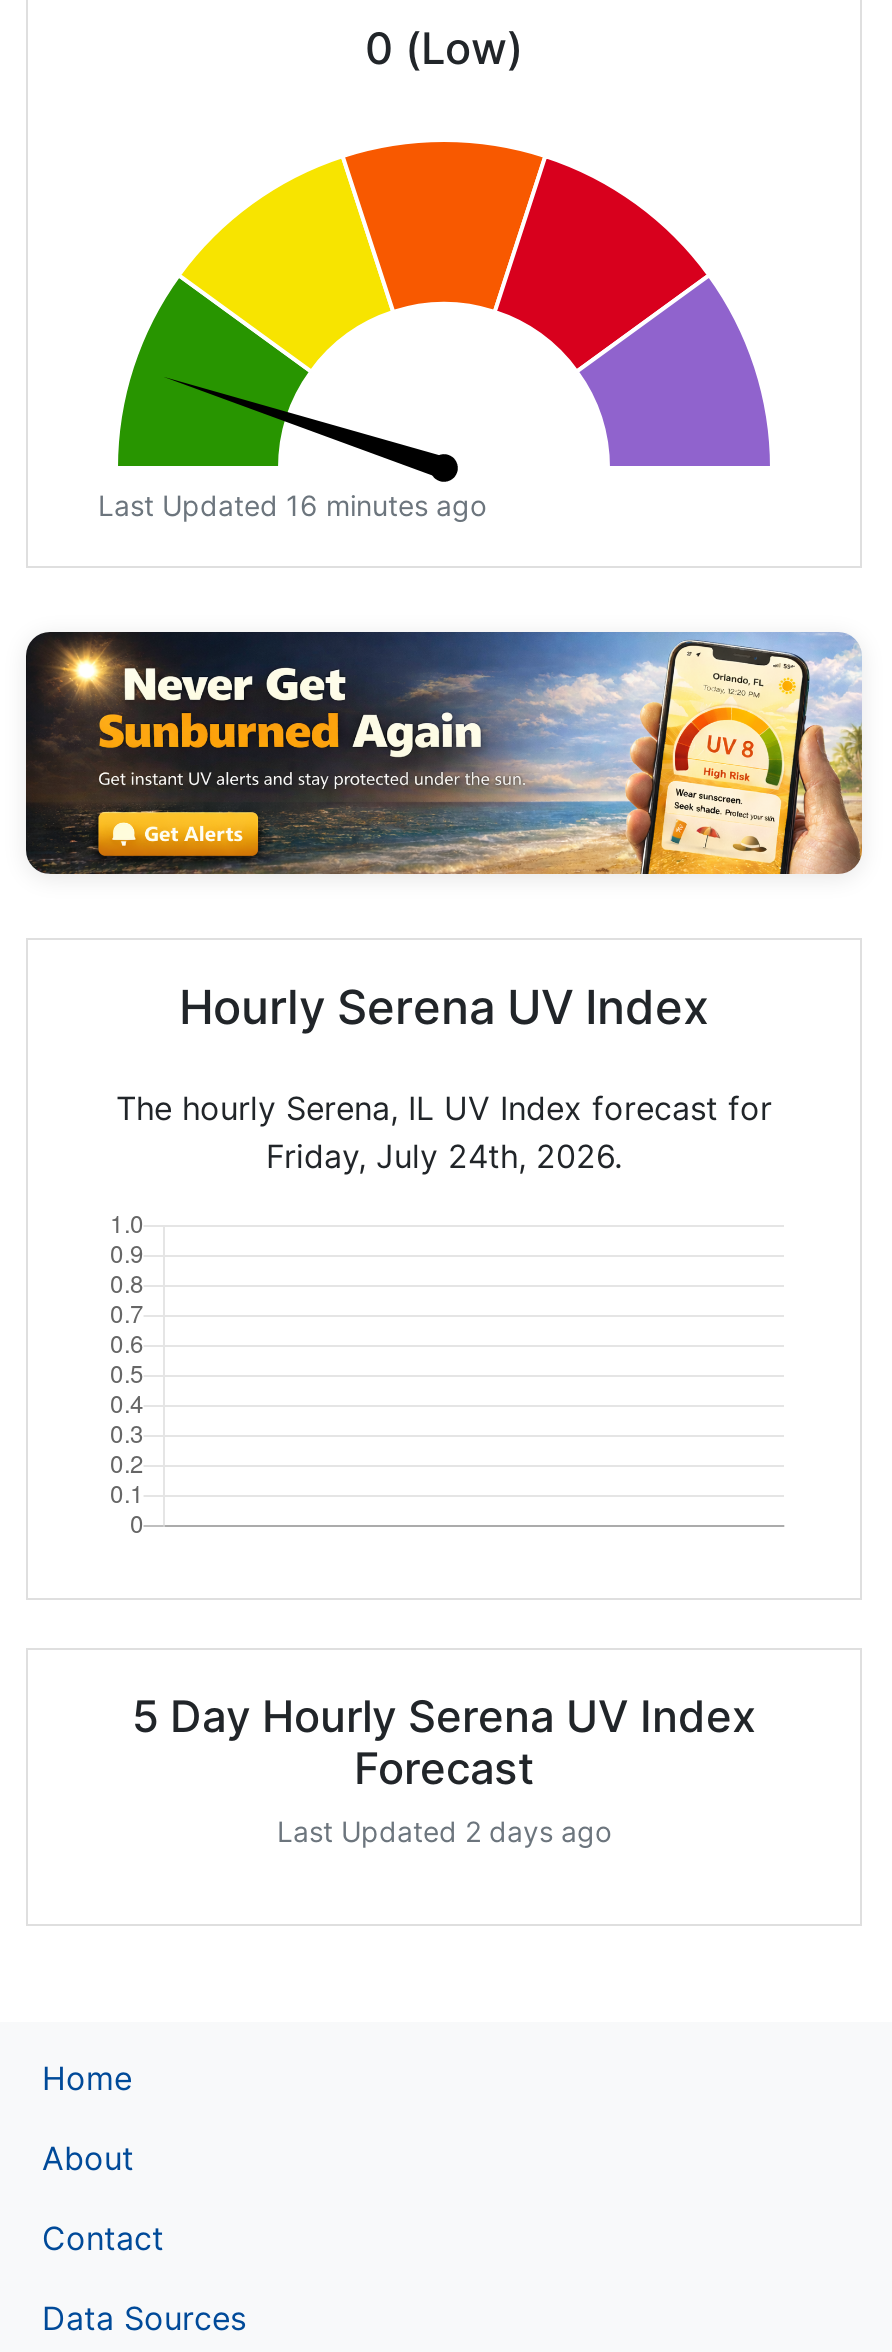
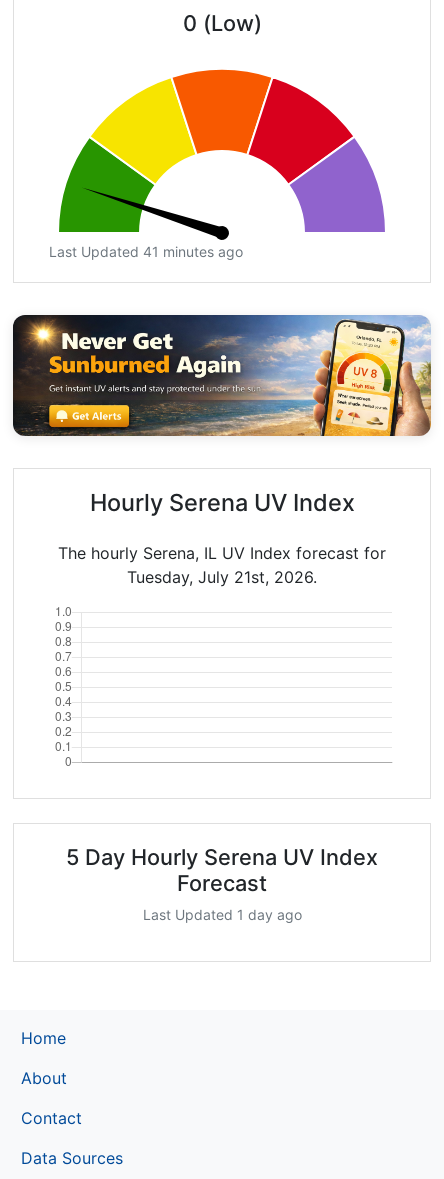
[98,488,486,522] Last Updated 16 minutes ago -> [49,243,243,260] Last Updated 41 minutes ago
[266,1136,622,1176] Friday, July 24th, 2026. -> [127,567,317,587] Tuesday, July 21st, 2026.
[277,1814,611,1848] Last Updated 2 days ago -> [142,906,301,923] Last Updated 1 day ago

